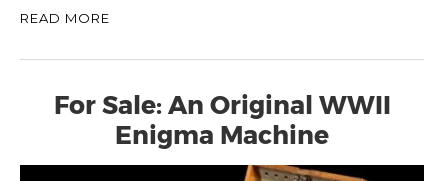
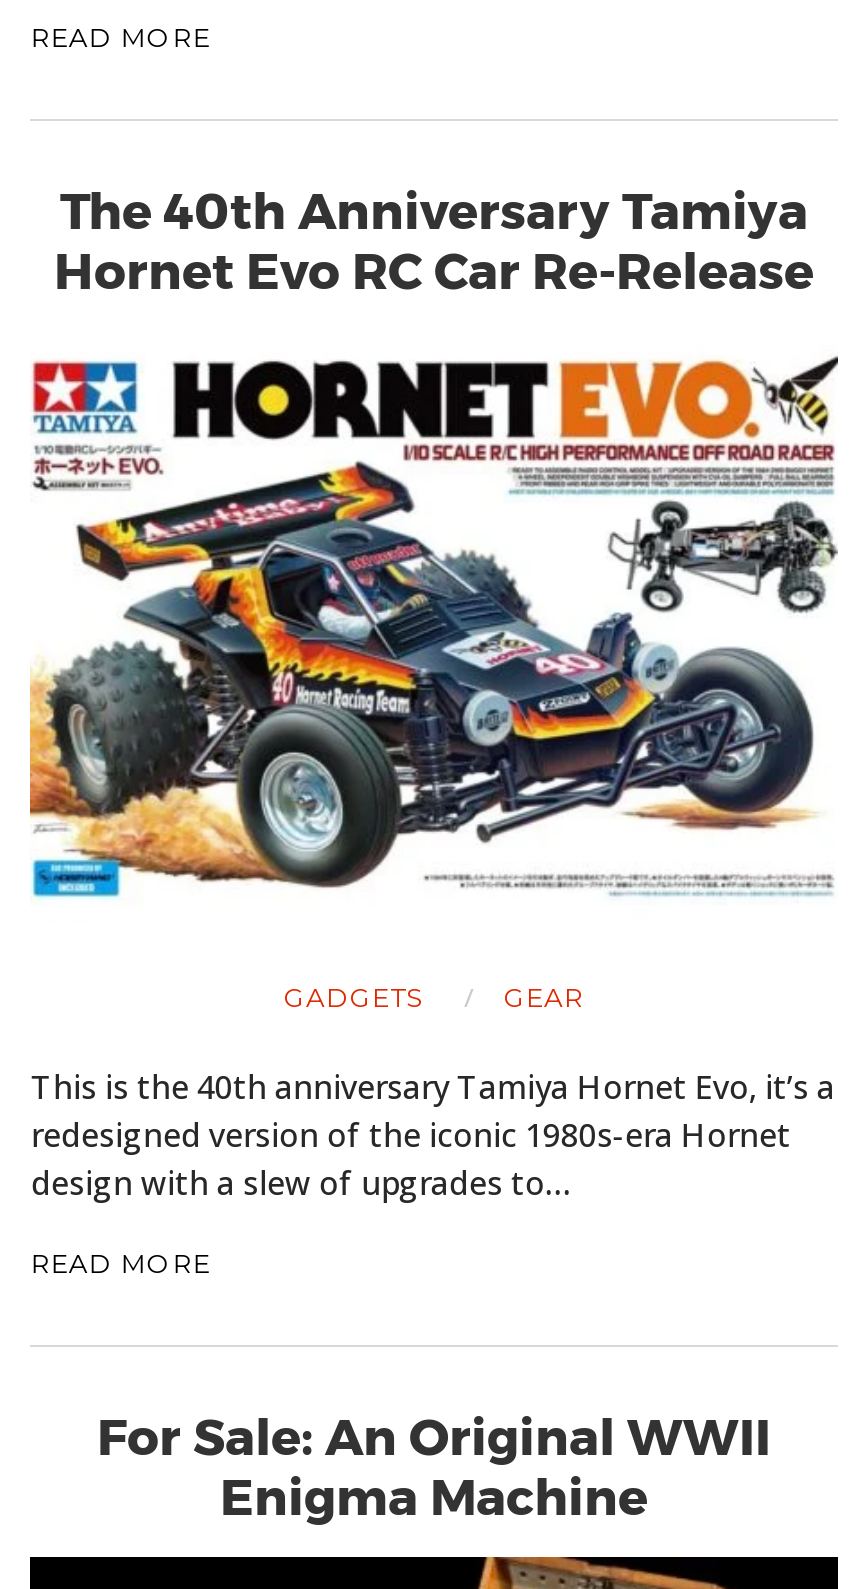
none -> [28,355,838,899] [image]
none -> [31,980,835,1278] GADGETS | GEAR | This is the 40th anniversary Tamiya Hornet Evo, it’s a | redesigned version of the iconic 1980s-era Hornet | design with a slew of upgrades to… | READ MORE
none -> [54,180,814,300] The 40th Anniversary Tamiya | Hornet Evo RC Car Re-Release

